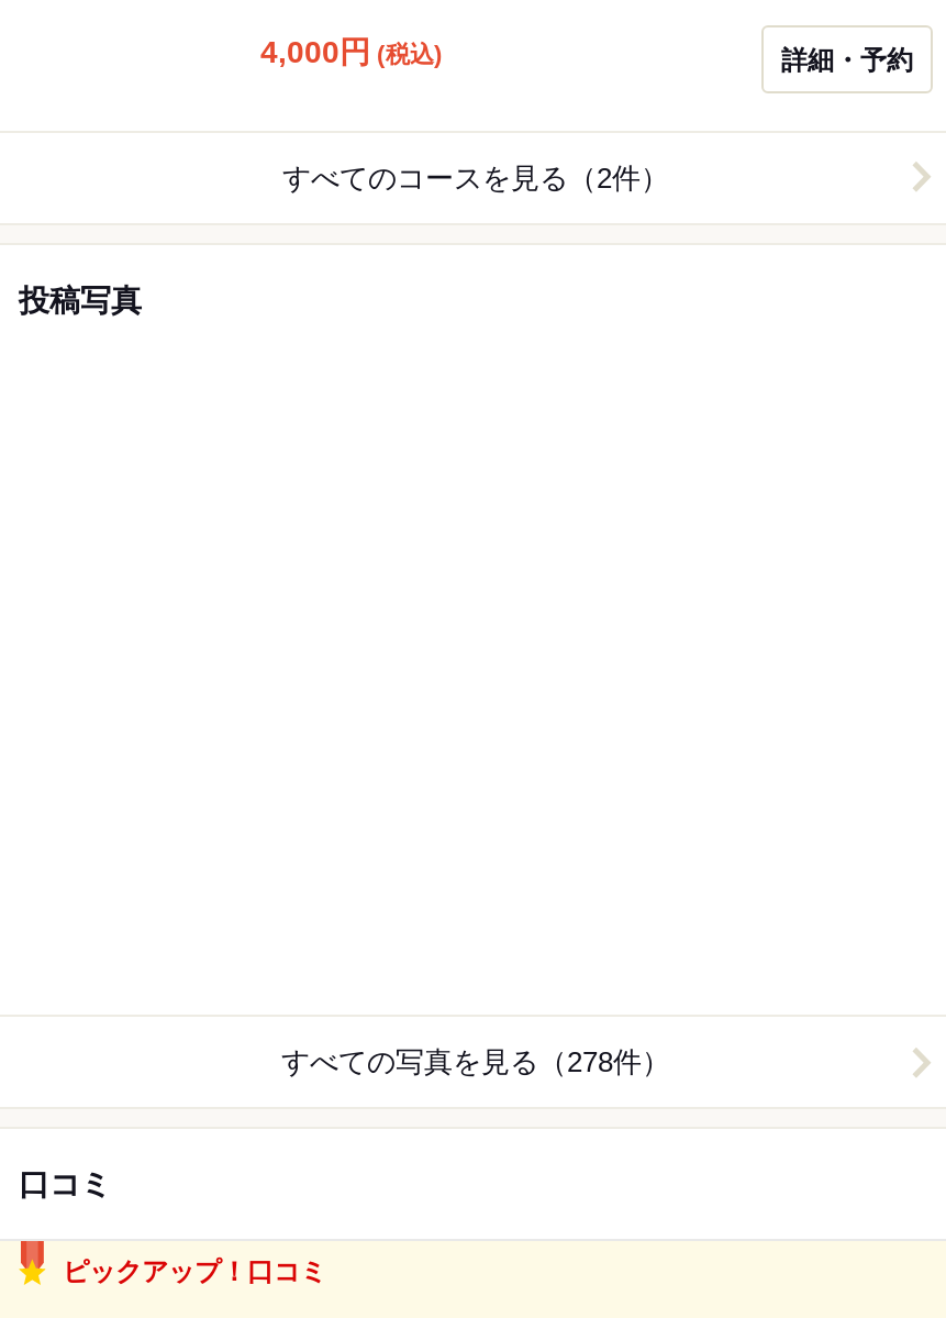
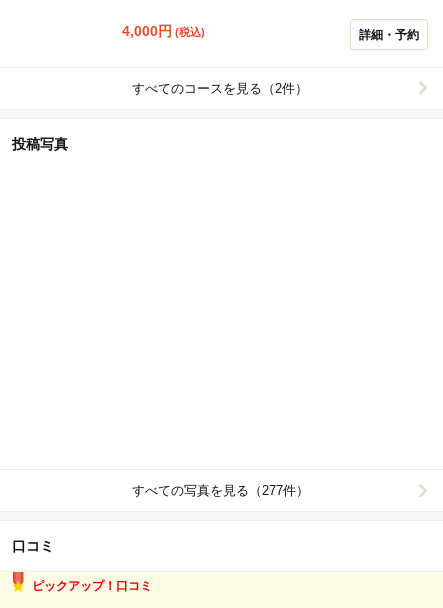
[281,1046,670,1079] すべての写真を見る（278件） -> [131,483,308,498] すべての写真を見る（277件）

